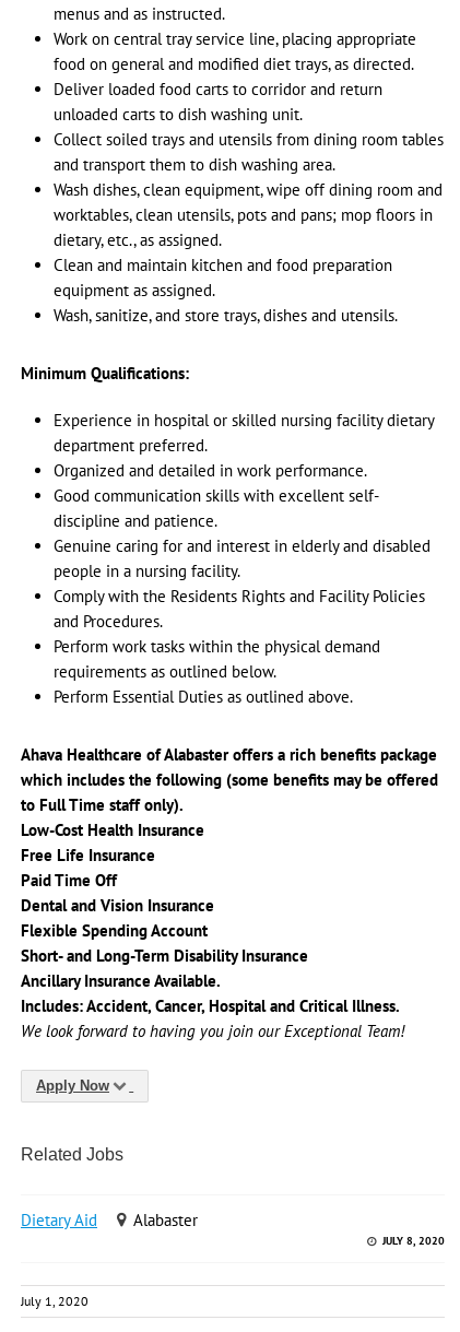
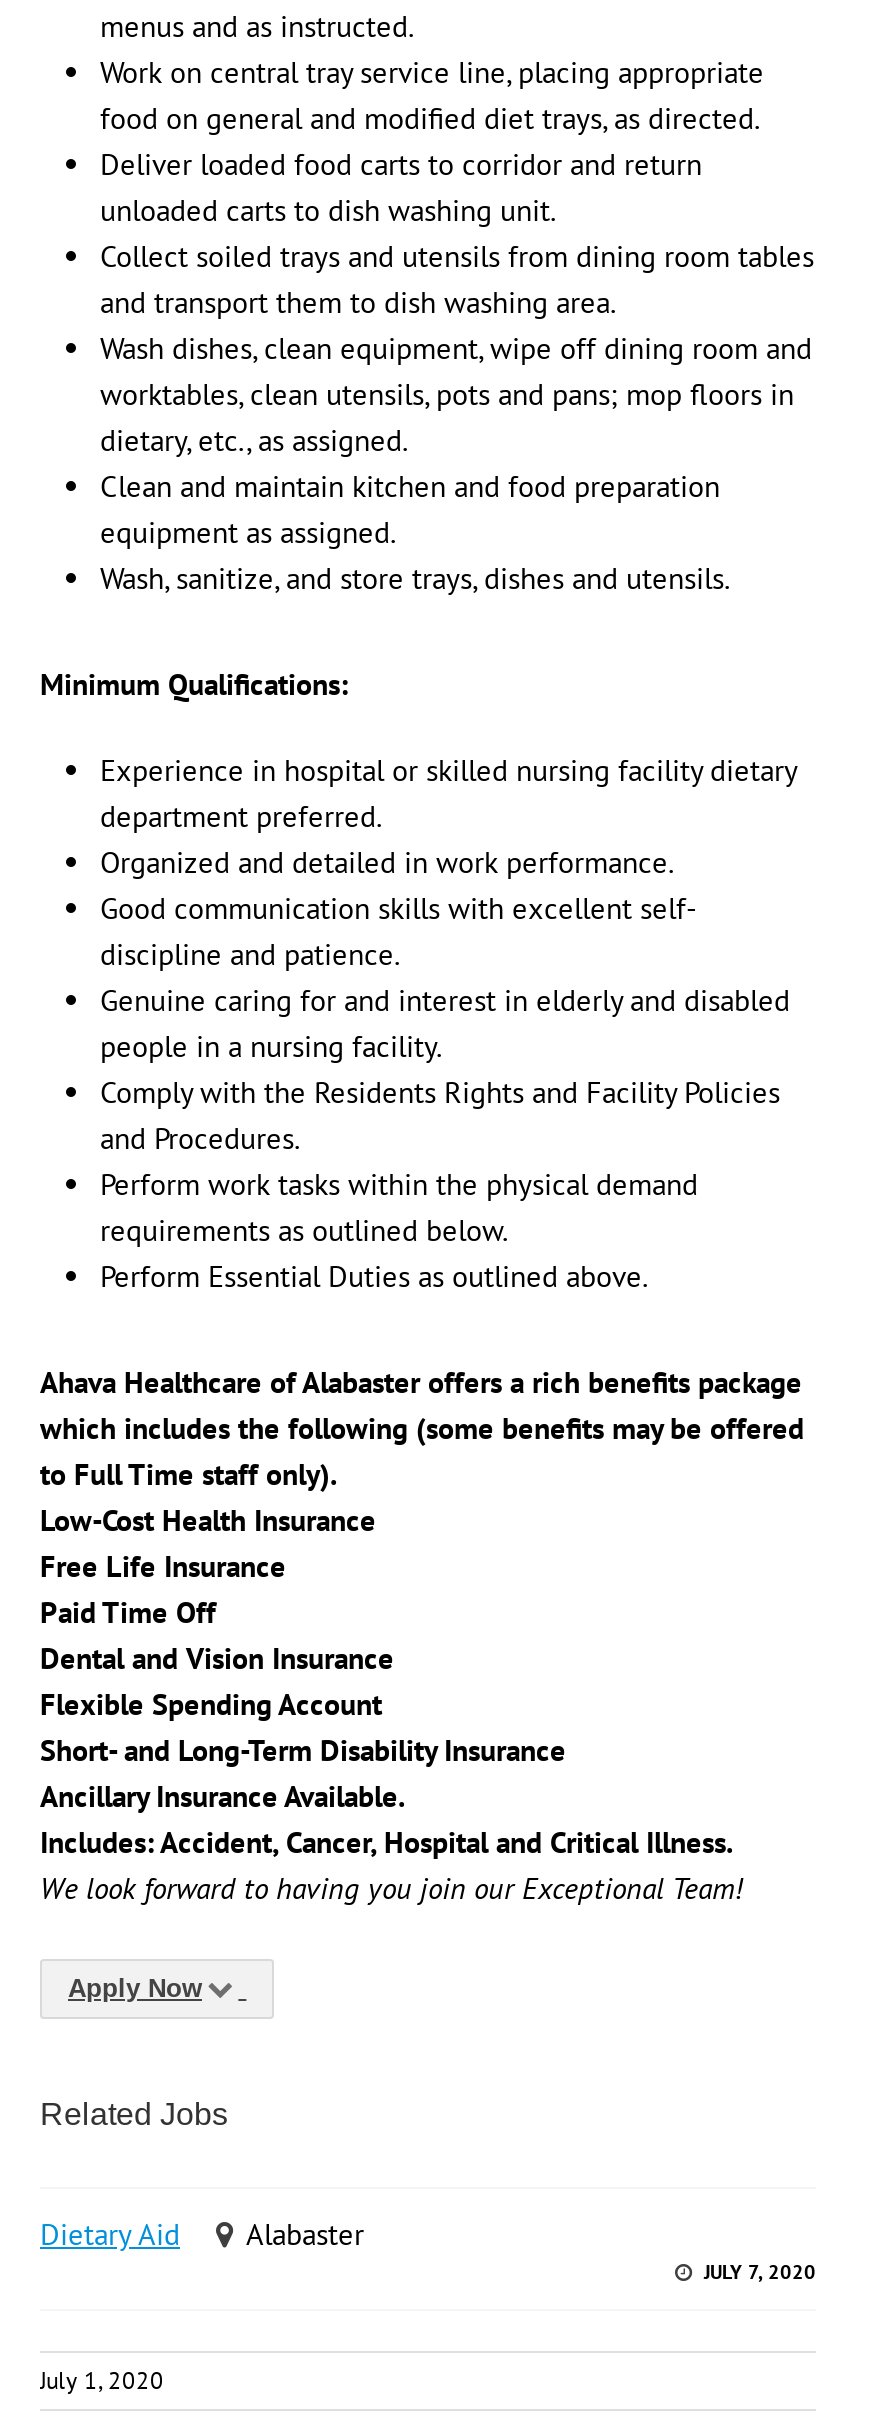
[379,1234,445,1248] JULY 8, 2020 -> [698,2258,816,2284] JULY 7, 2020

